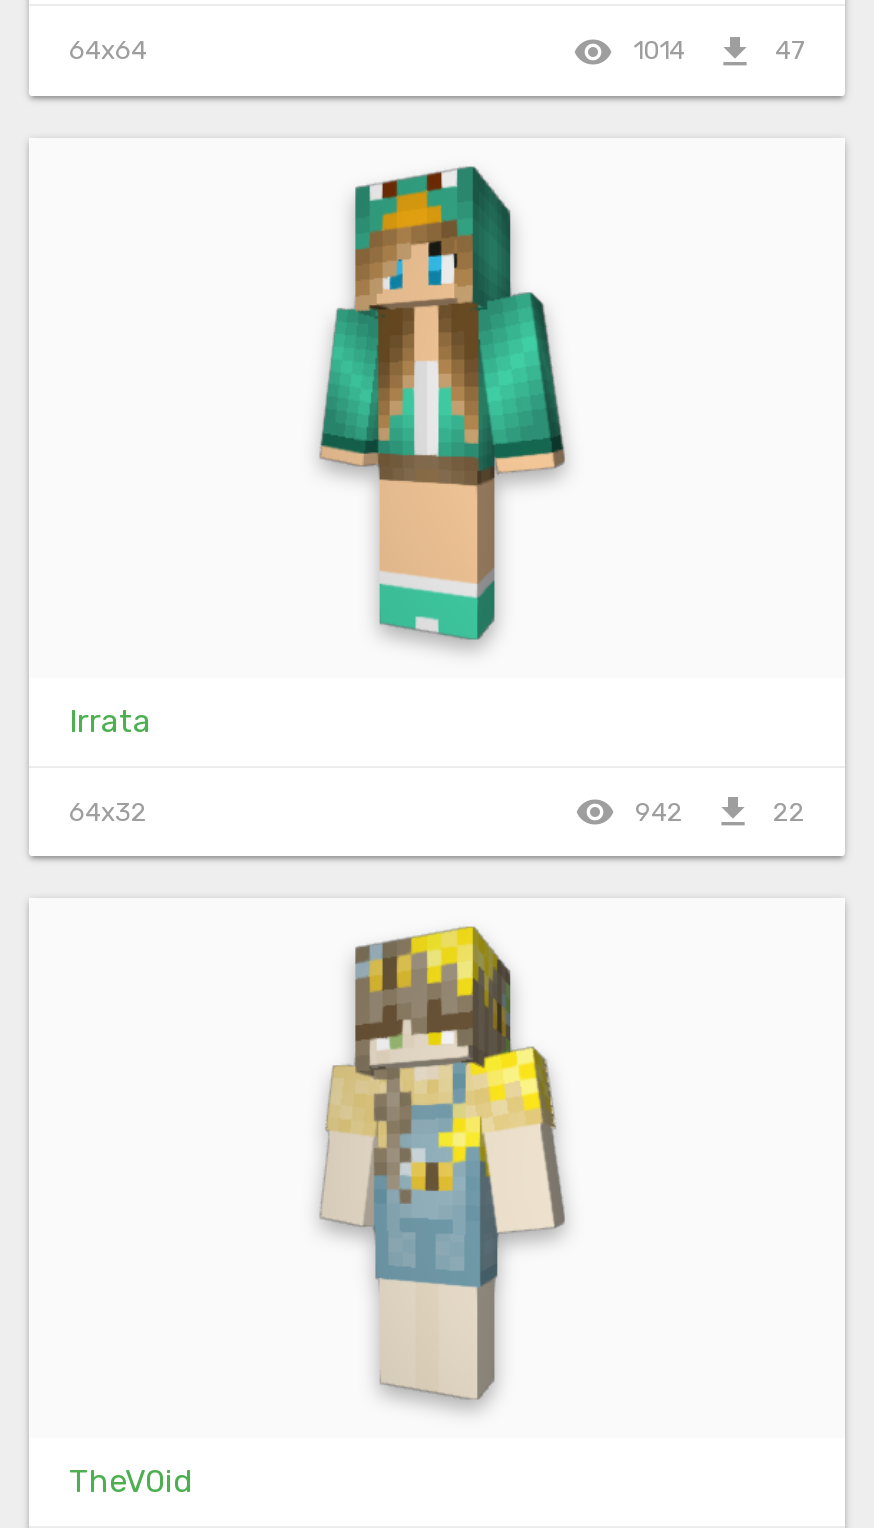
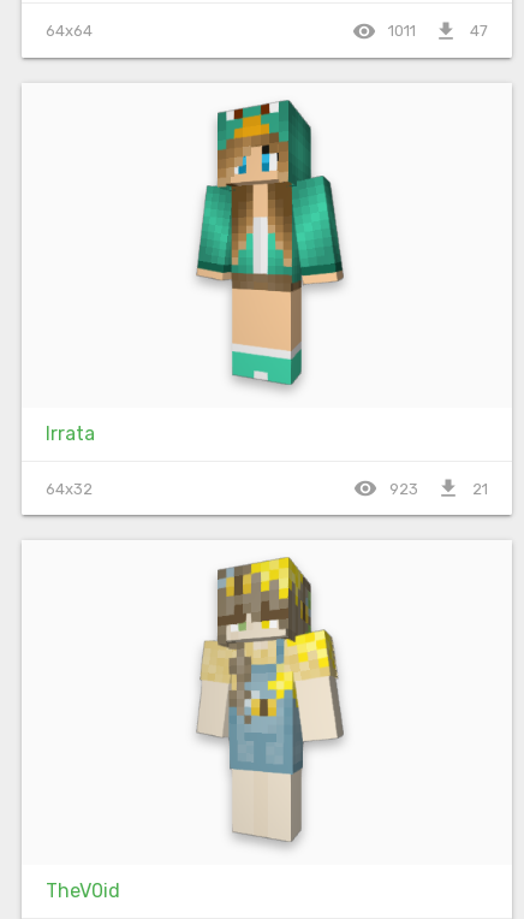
[633,35,685,65] 1014 -> [388,21,416,39] 1011
[635,796,683,826] 942 -> [389,479,418,497] 923
[773,796,805,826] 22 -> [472,479,488,497] 21

